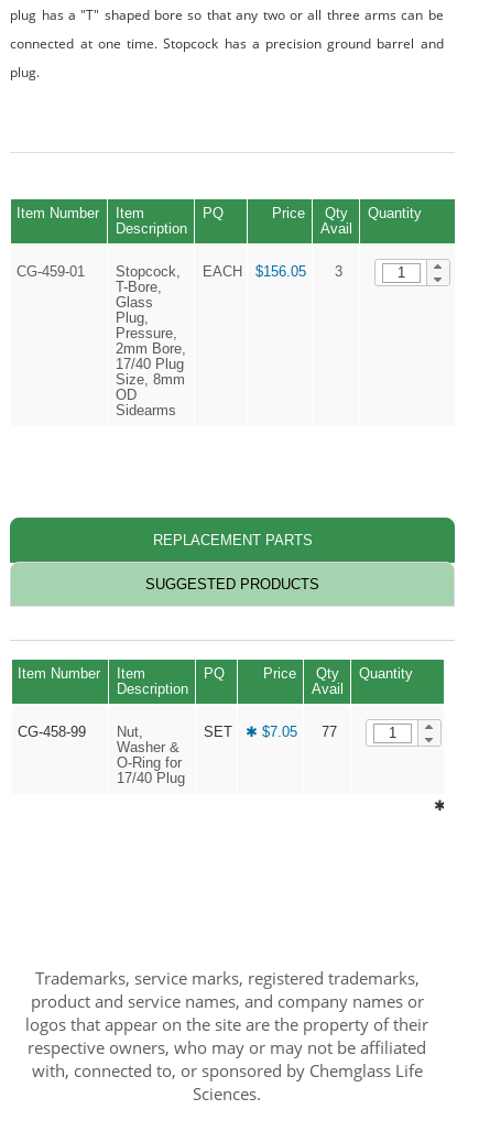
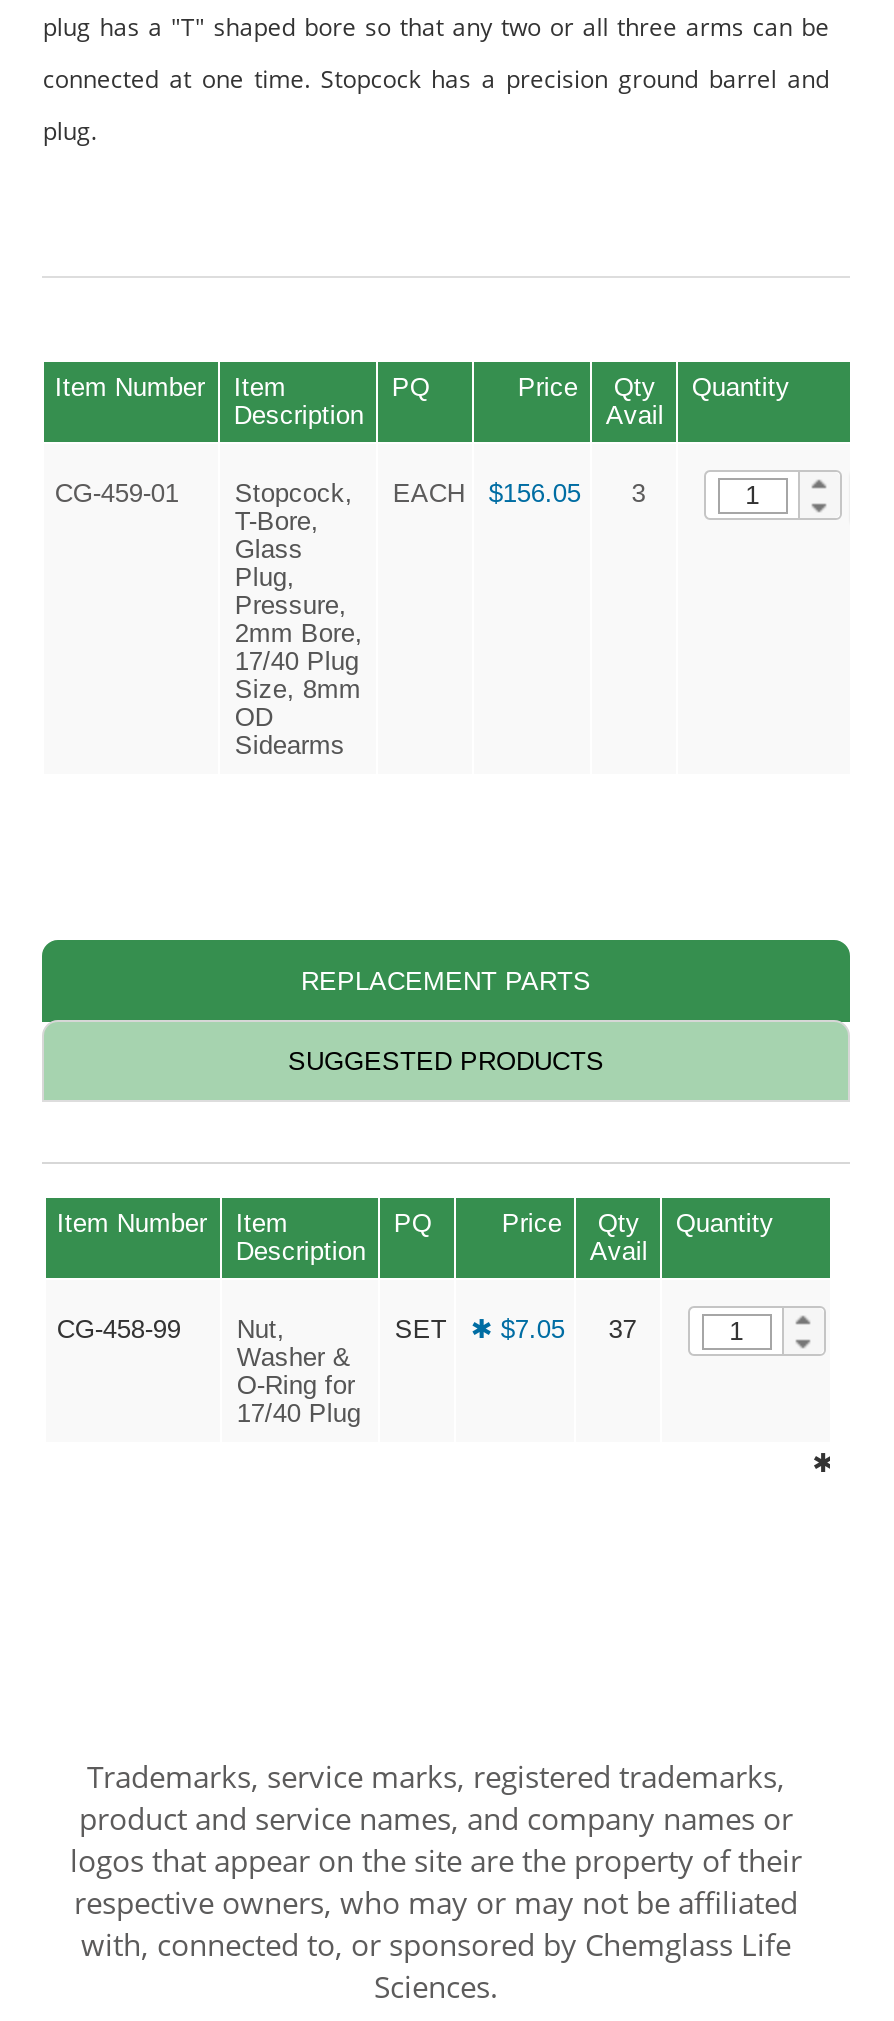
[322,724,337,740] 77 -> [609,1314,637,1344] 37

